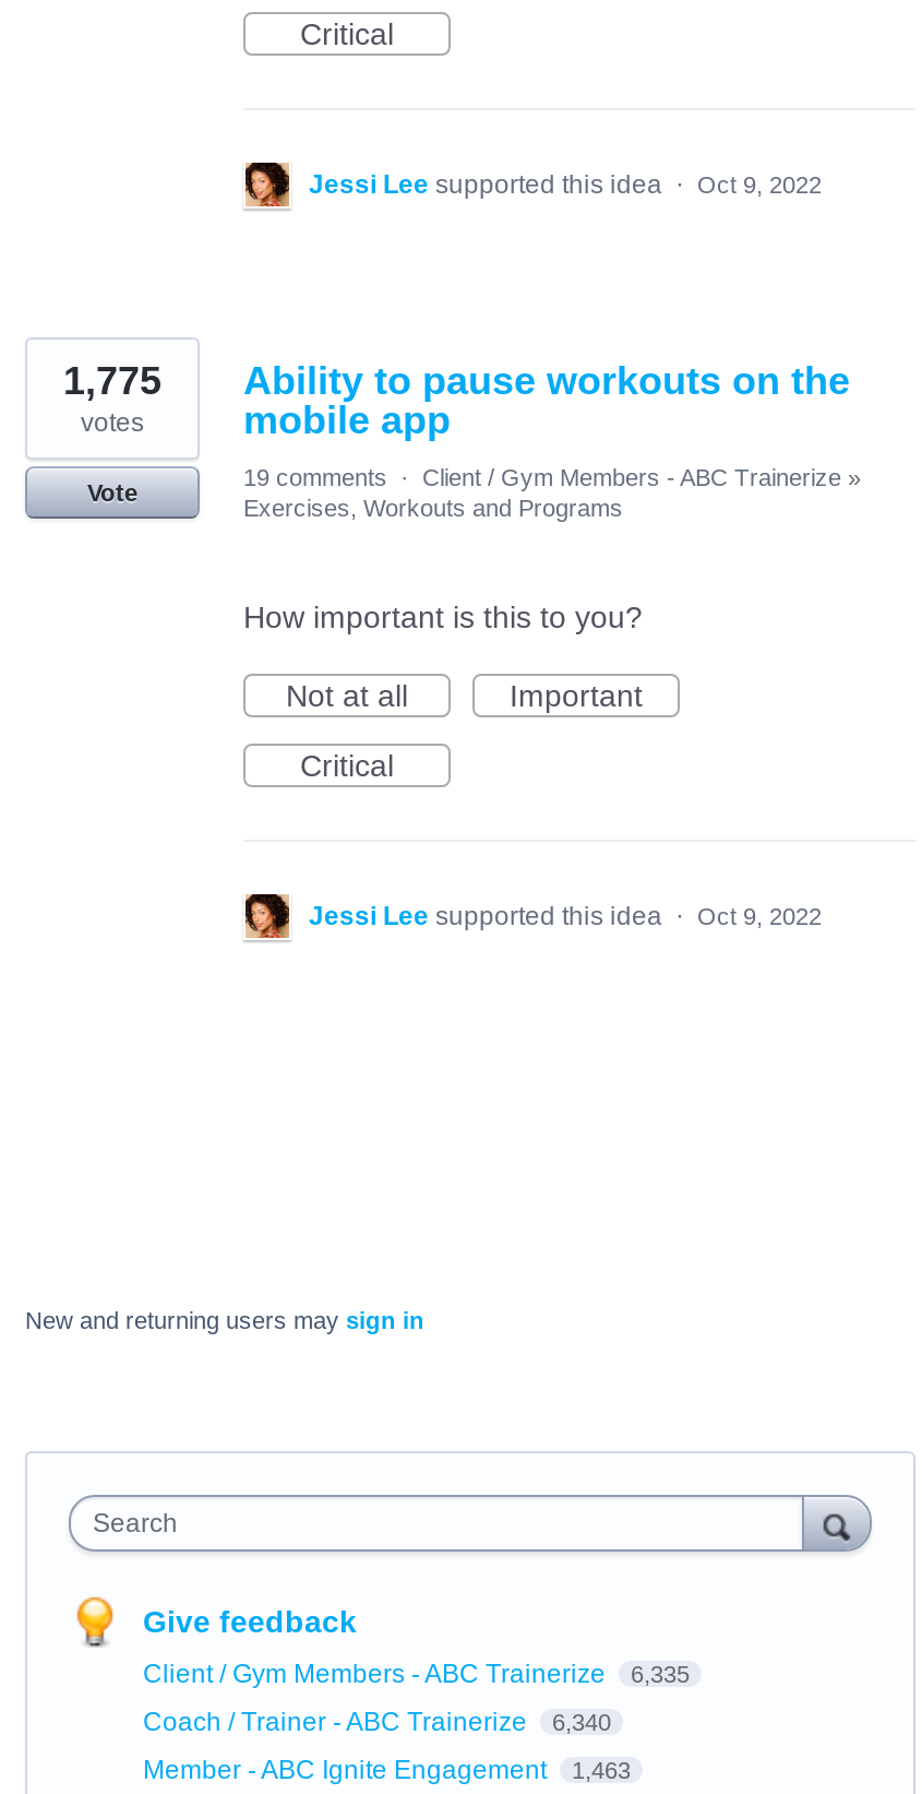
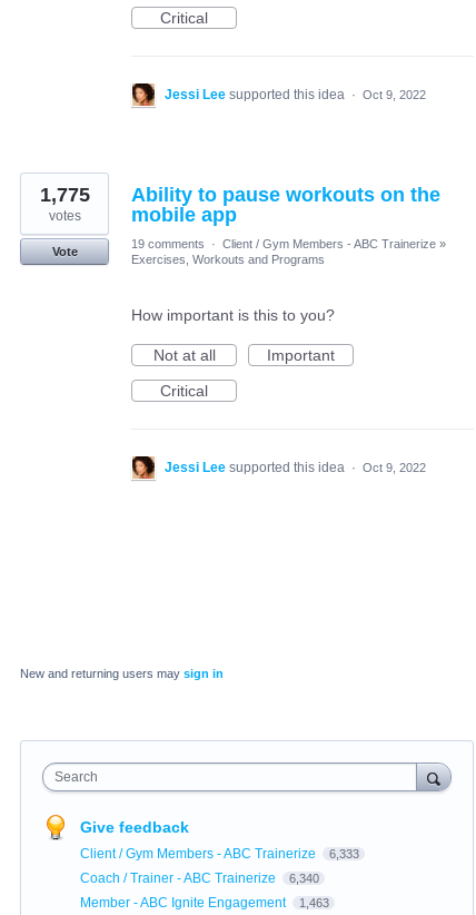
[143,1659,690,1690] Client / Gym Members - ABC Trainerize 6,335 -> [80,846,359,862] Client / Gym Members - ABC Trainerize 6,333

